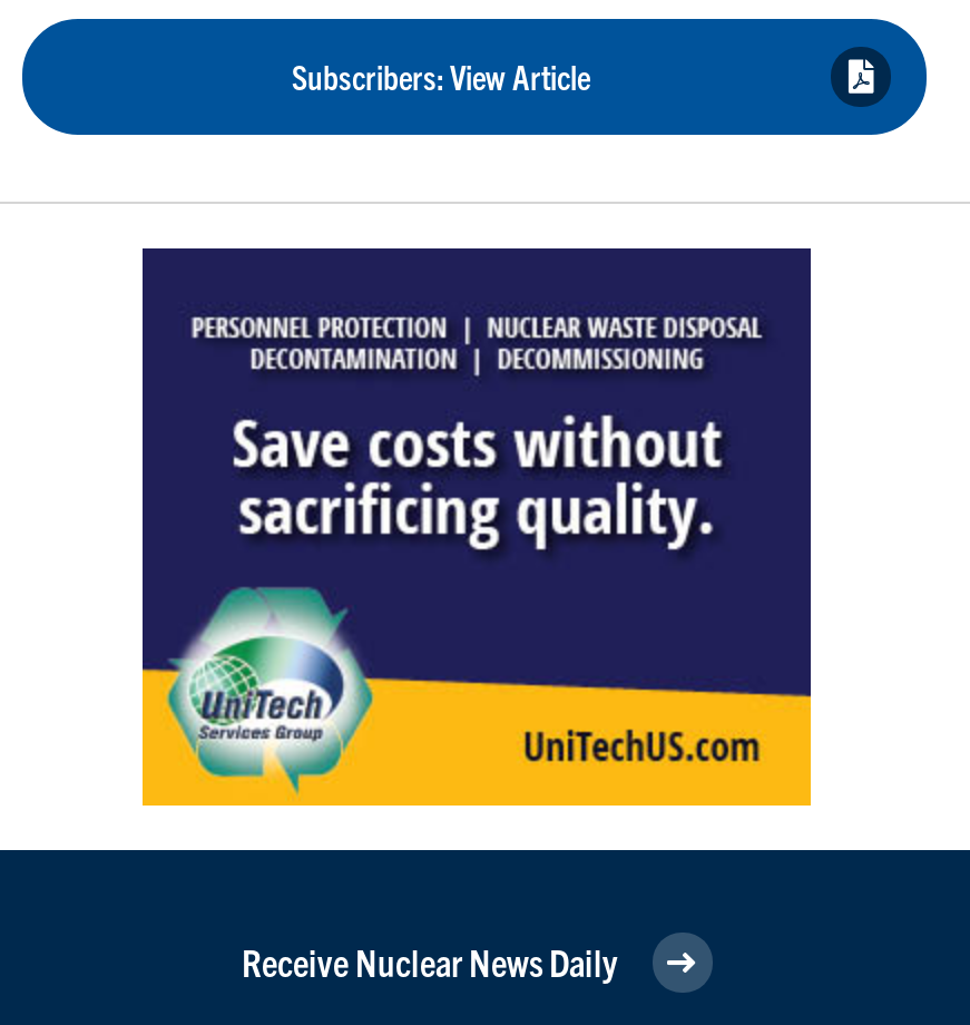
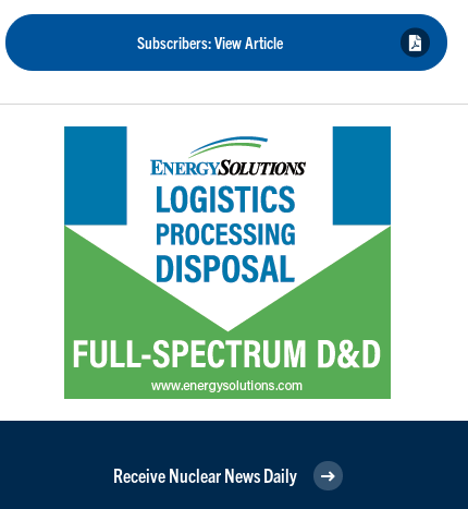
[140,246,813,808] [image] -> [63,125,392,400] [image]

